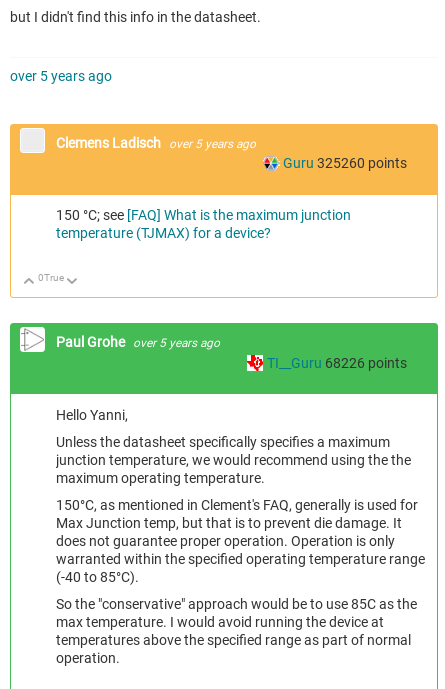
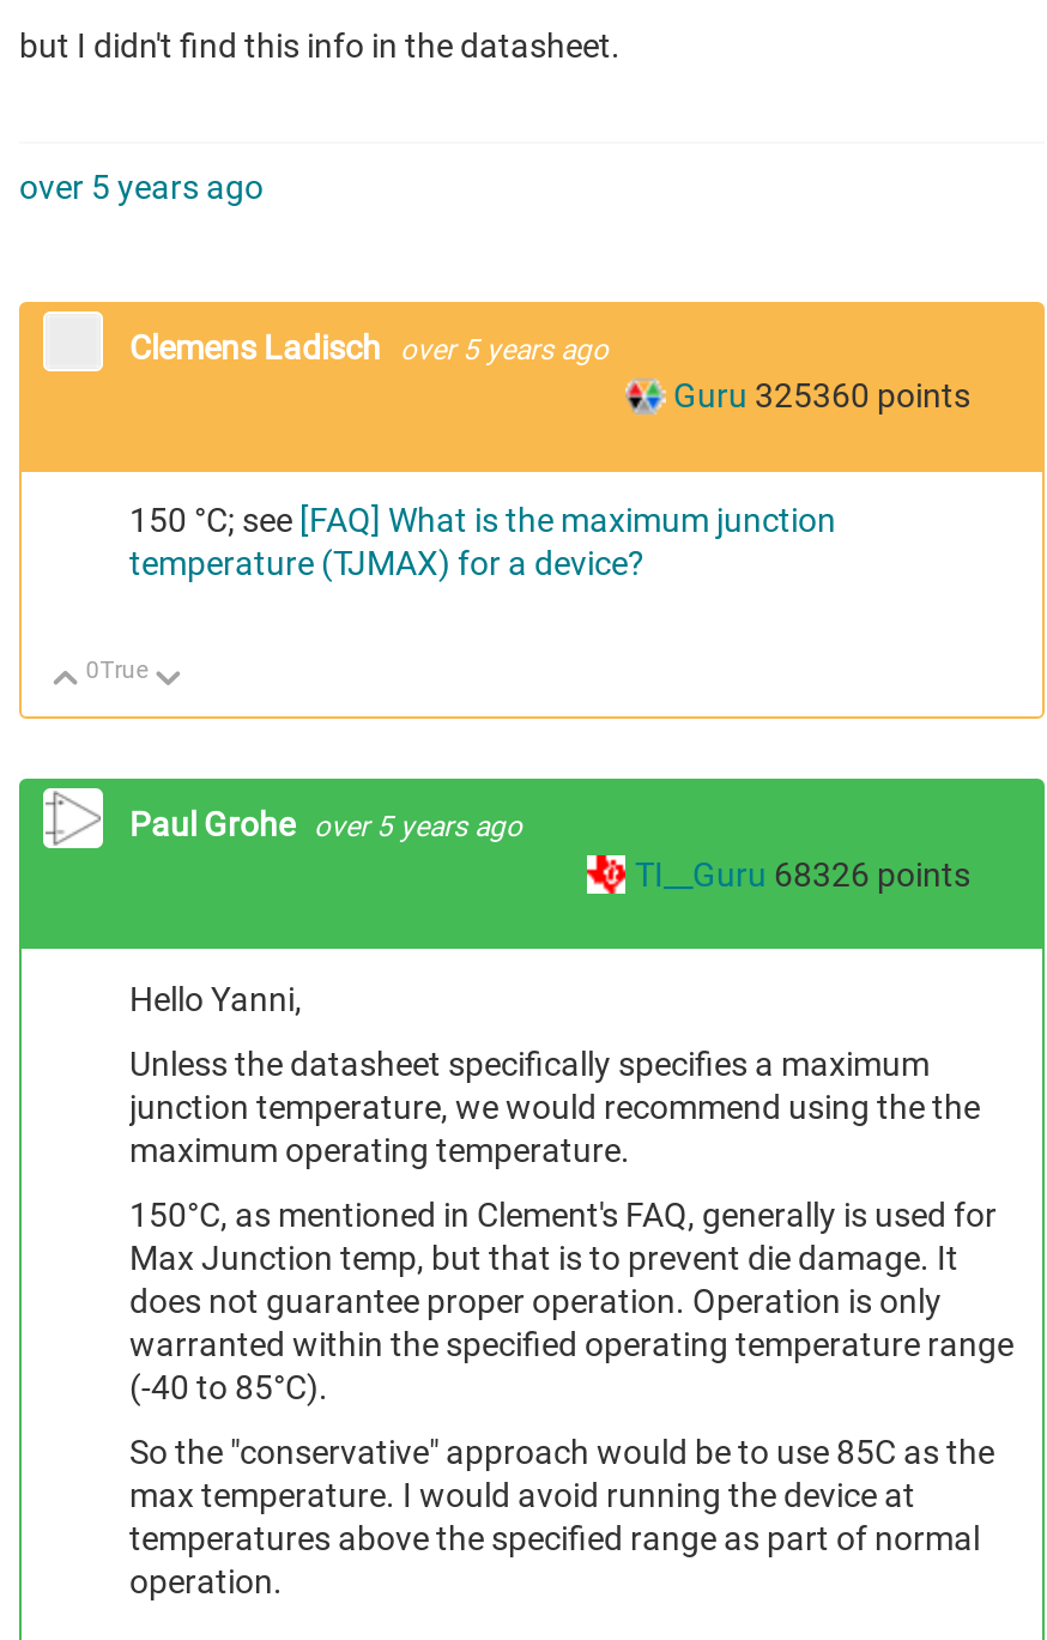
[283,155,407,171] Guru 325260 points -> [673,377,970,415] Guru 325360 points
[267,355,407,371] TI__Guru 68226 points -> [635,855,970,893] TI__Guru 68326 points

